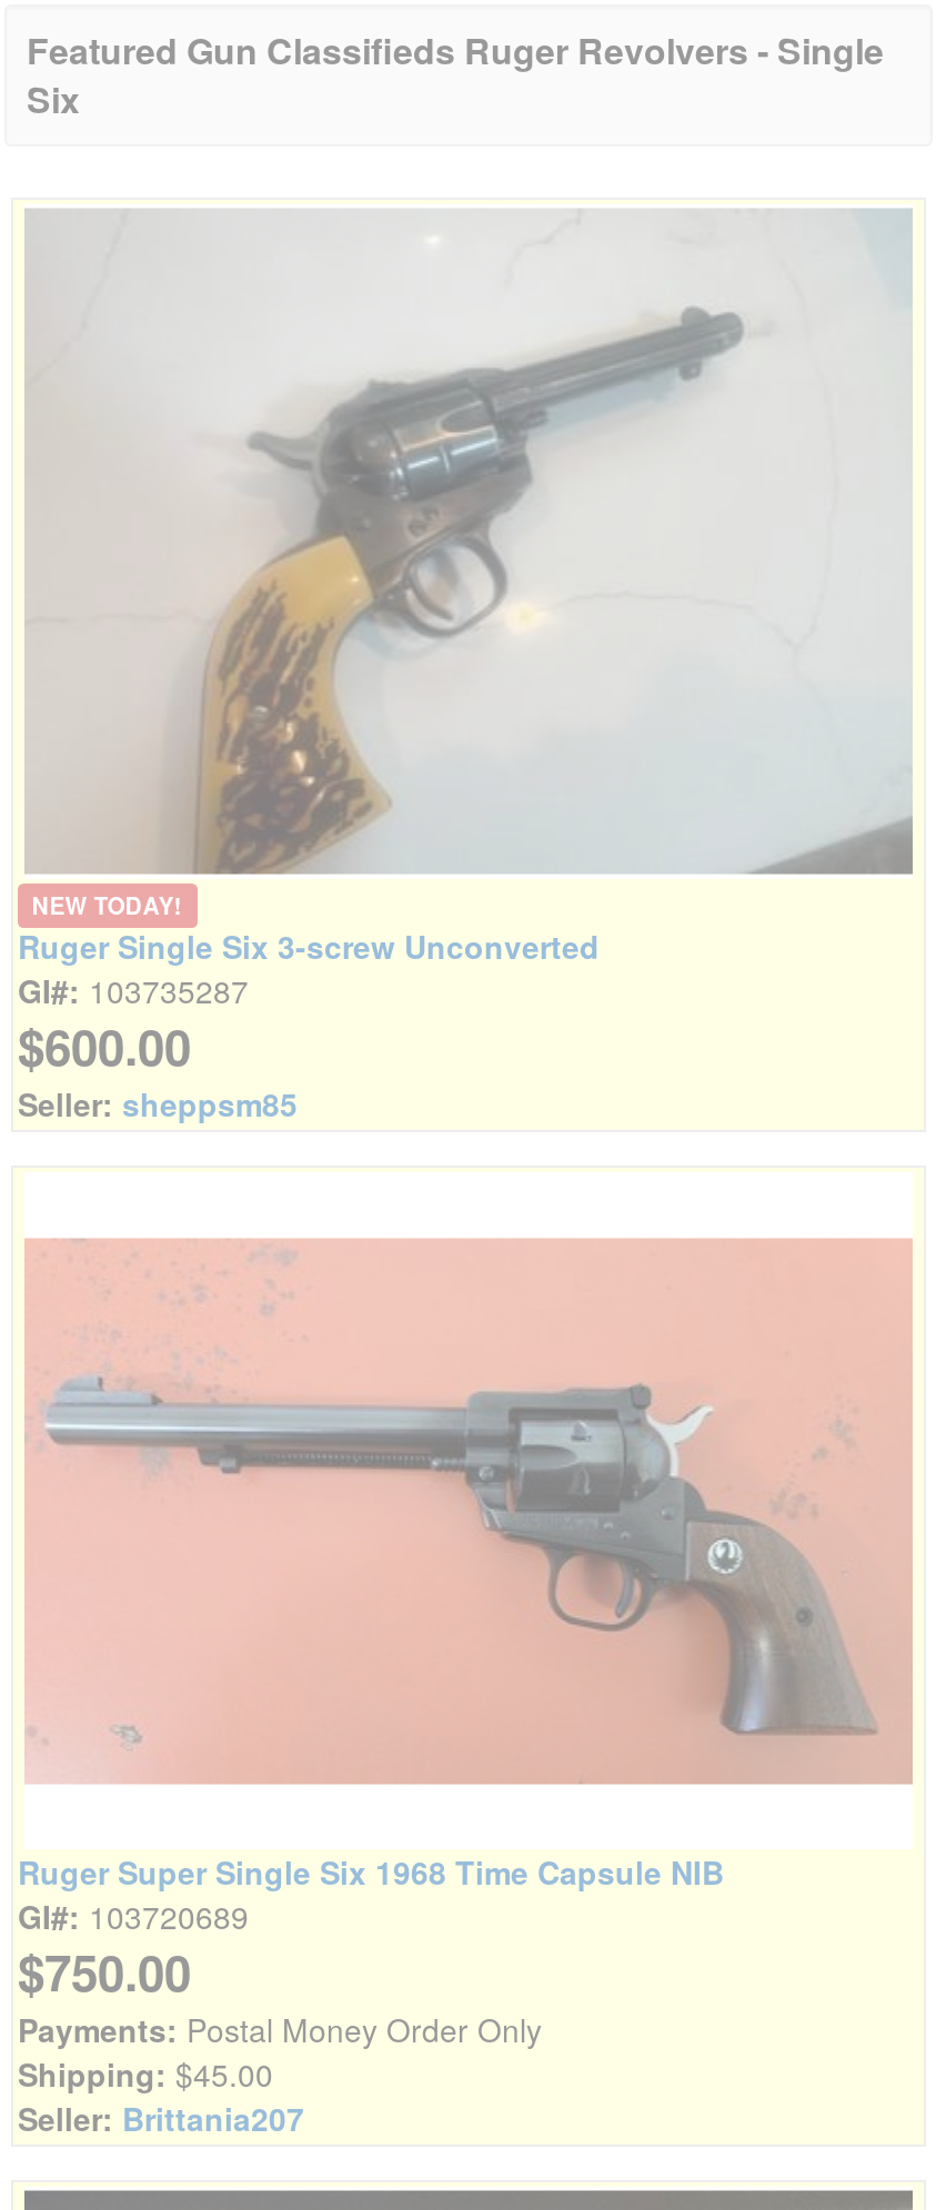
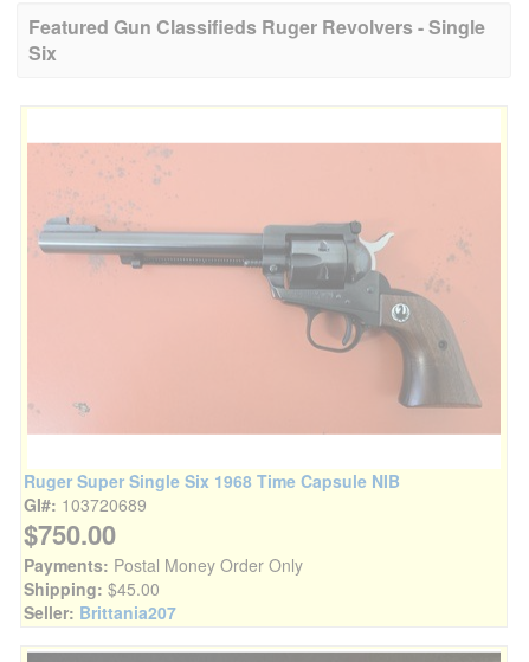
[18,206,915,1126] [image] | NEW TODAY! | Ruger Single Six 3-screw Unconverted | GI#: 103735287 | $600.00 | Seller: sheppsm85 -> none

